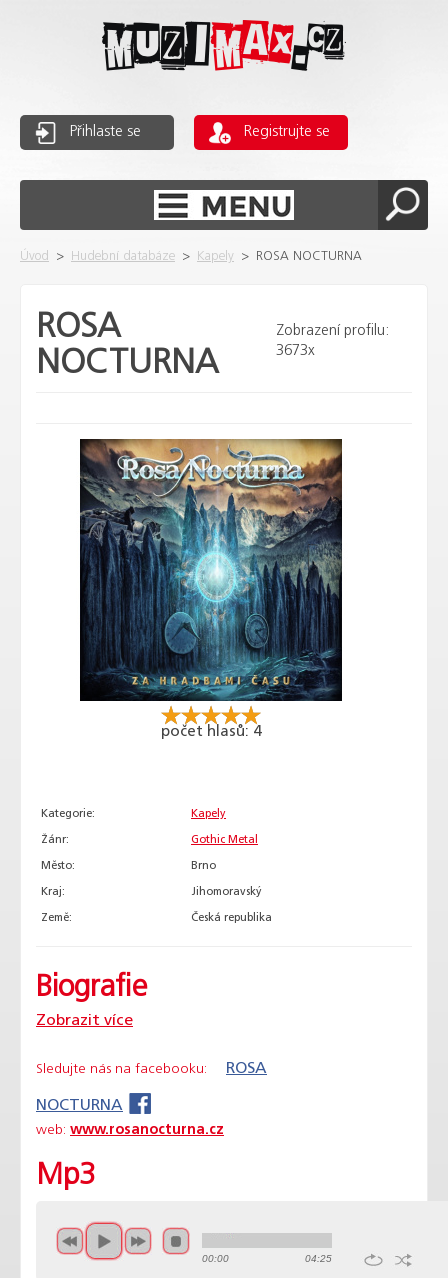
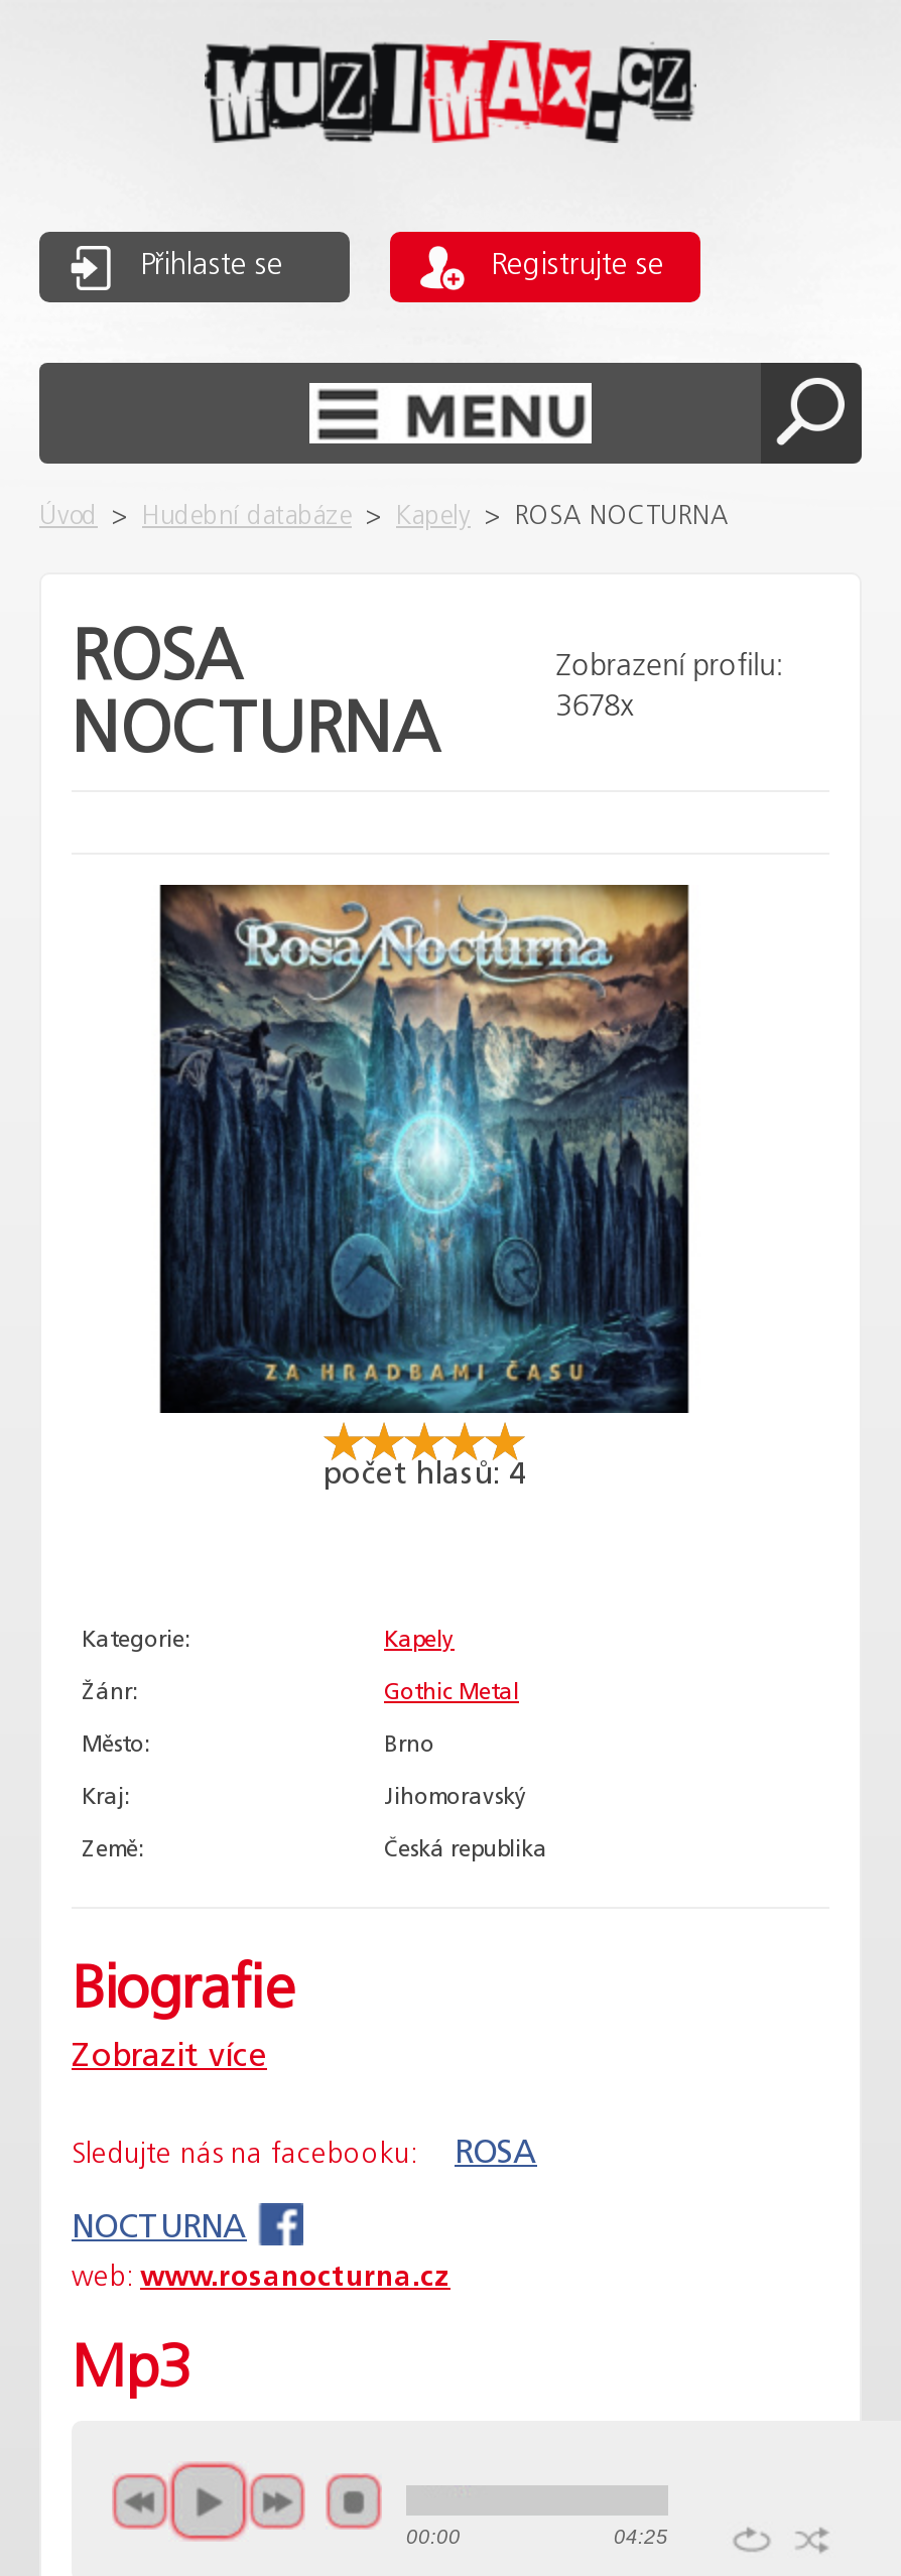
[276,344,315,358] 3673x -> [556,693,634,722] 3678x

